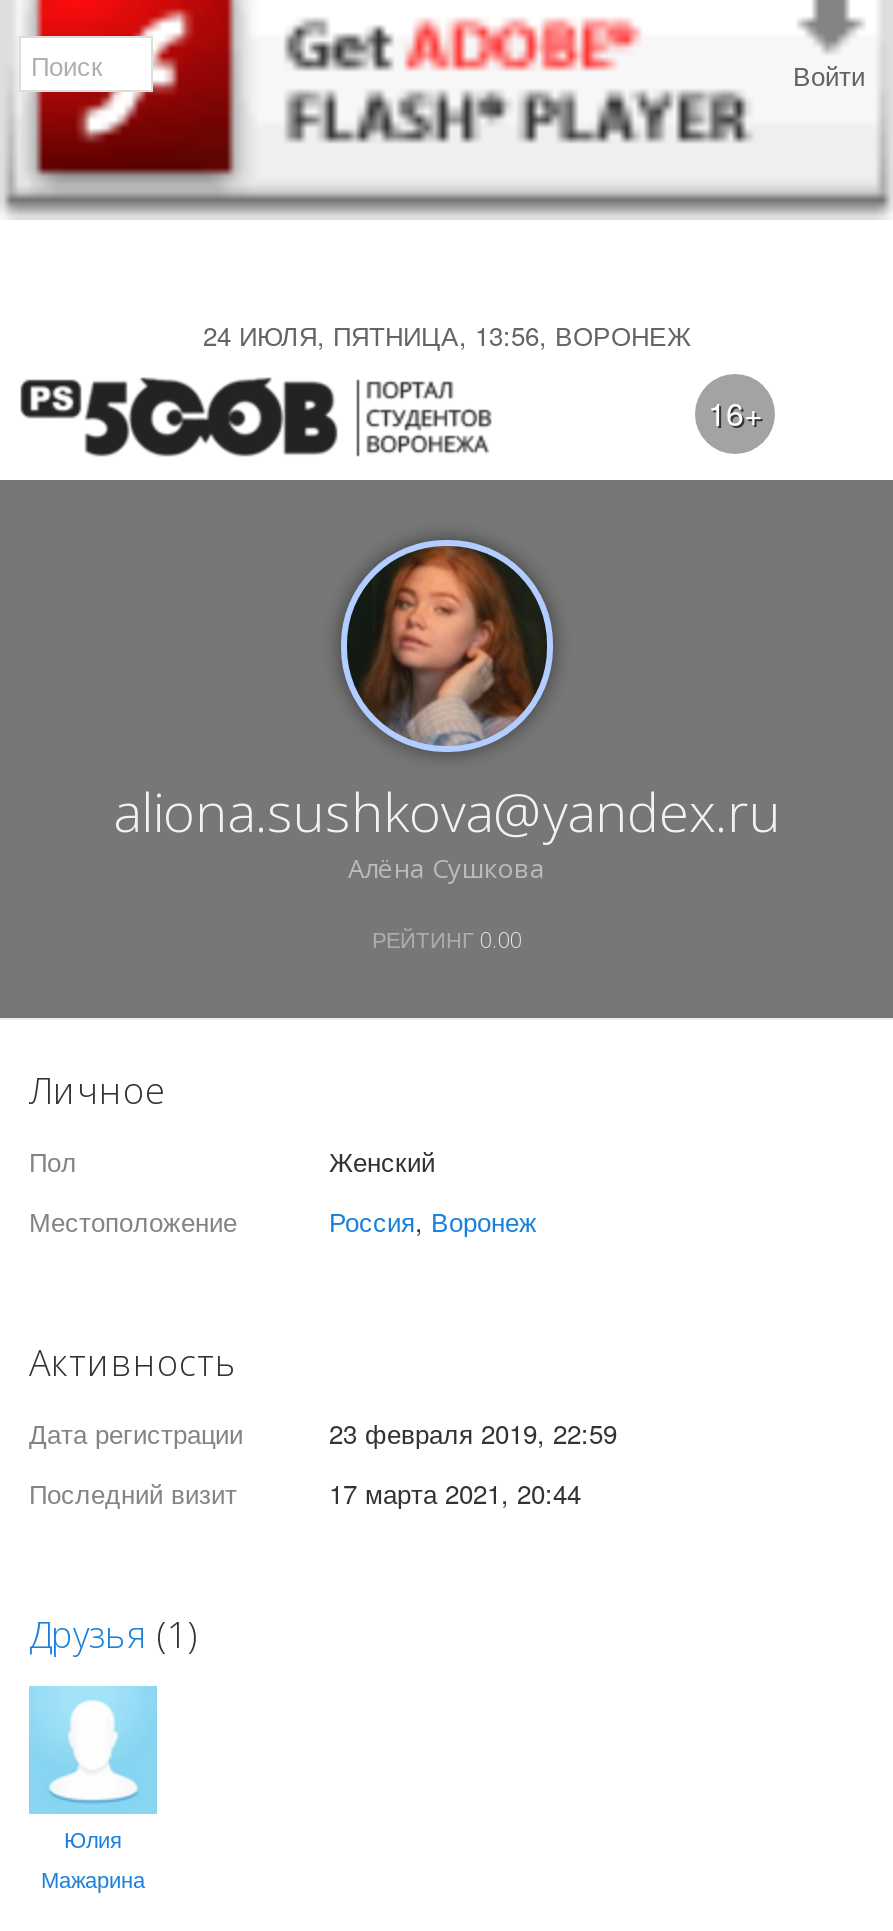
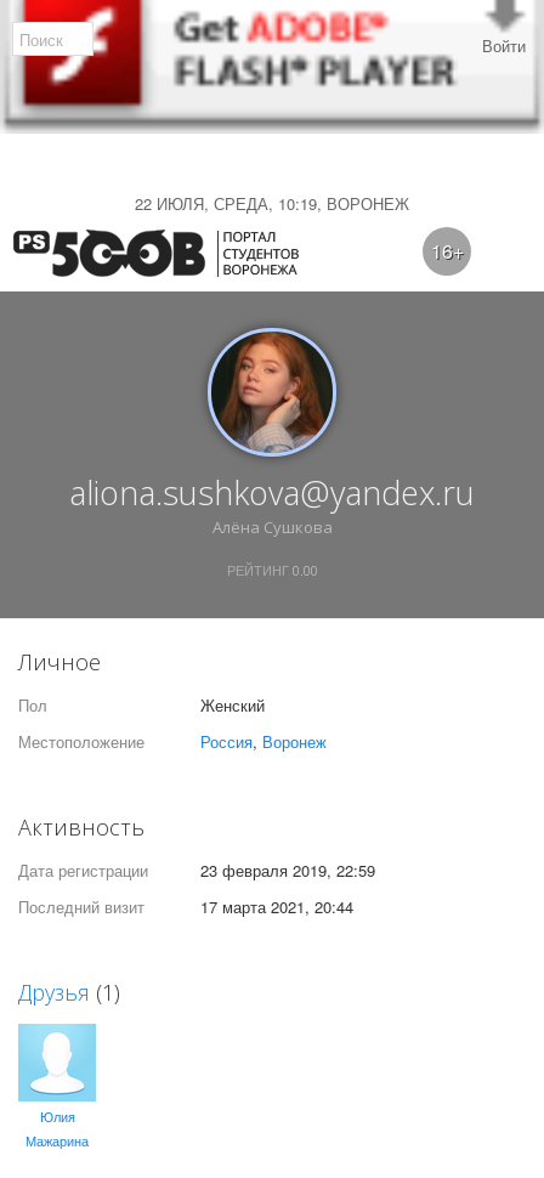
[203,316,691,354] 24 ИЮЛЯ, ПЯТНИЦА, 13:56, ВОРОНЕЖ -> [135,192,409,215] 22 ИЮЛЯ, СРЕДА, 10:19, ВОРОНЕЖ

